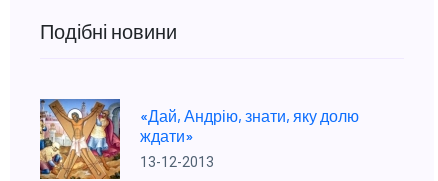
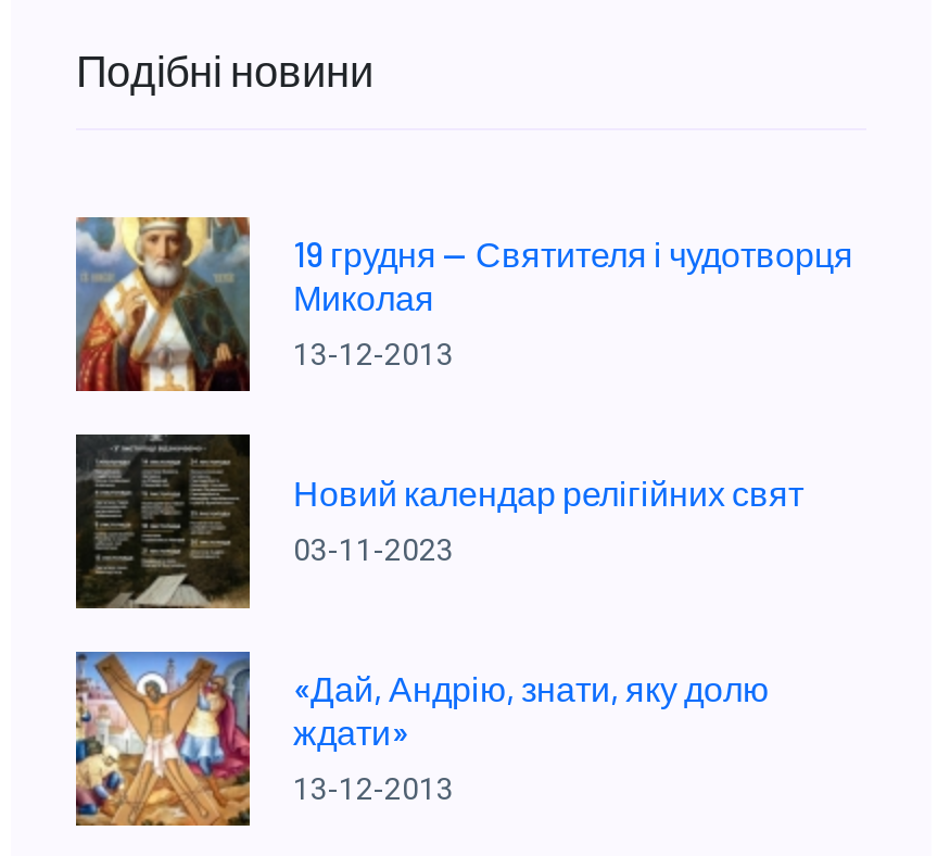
none -> [74,215,853,566] [image] | 19 грудня — Святителя і чудотворця | Миколая | 13-12-2013 | Новий календар релігійних свят | 03-11-2023
none -> [74,432,252,610] [image]

